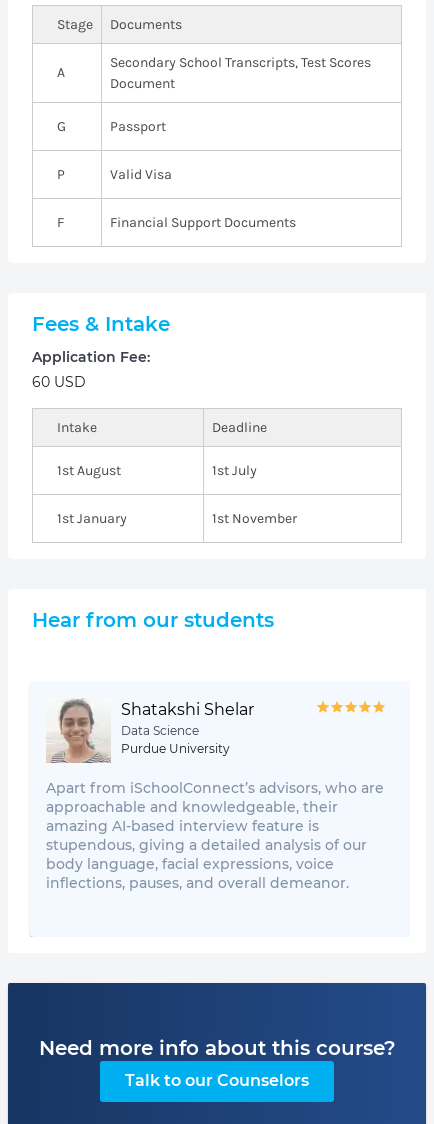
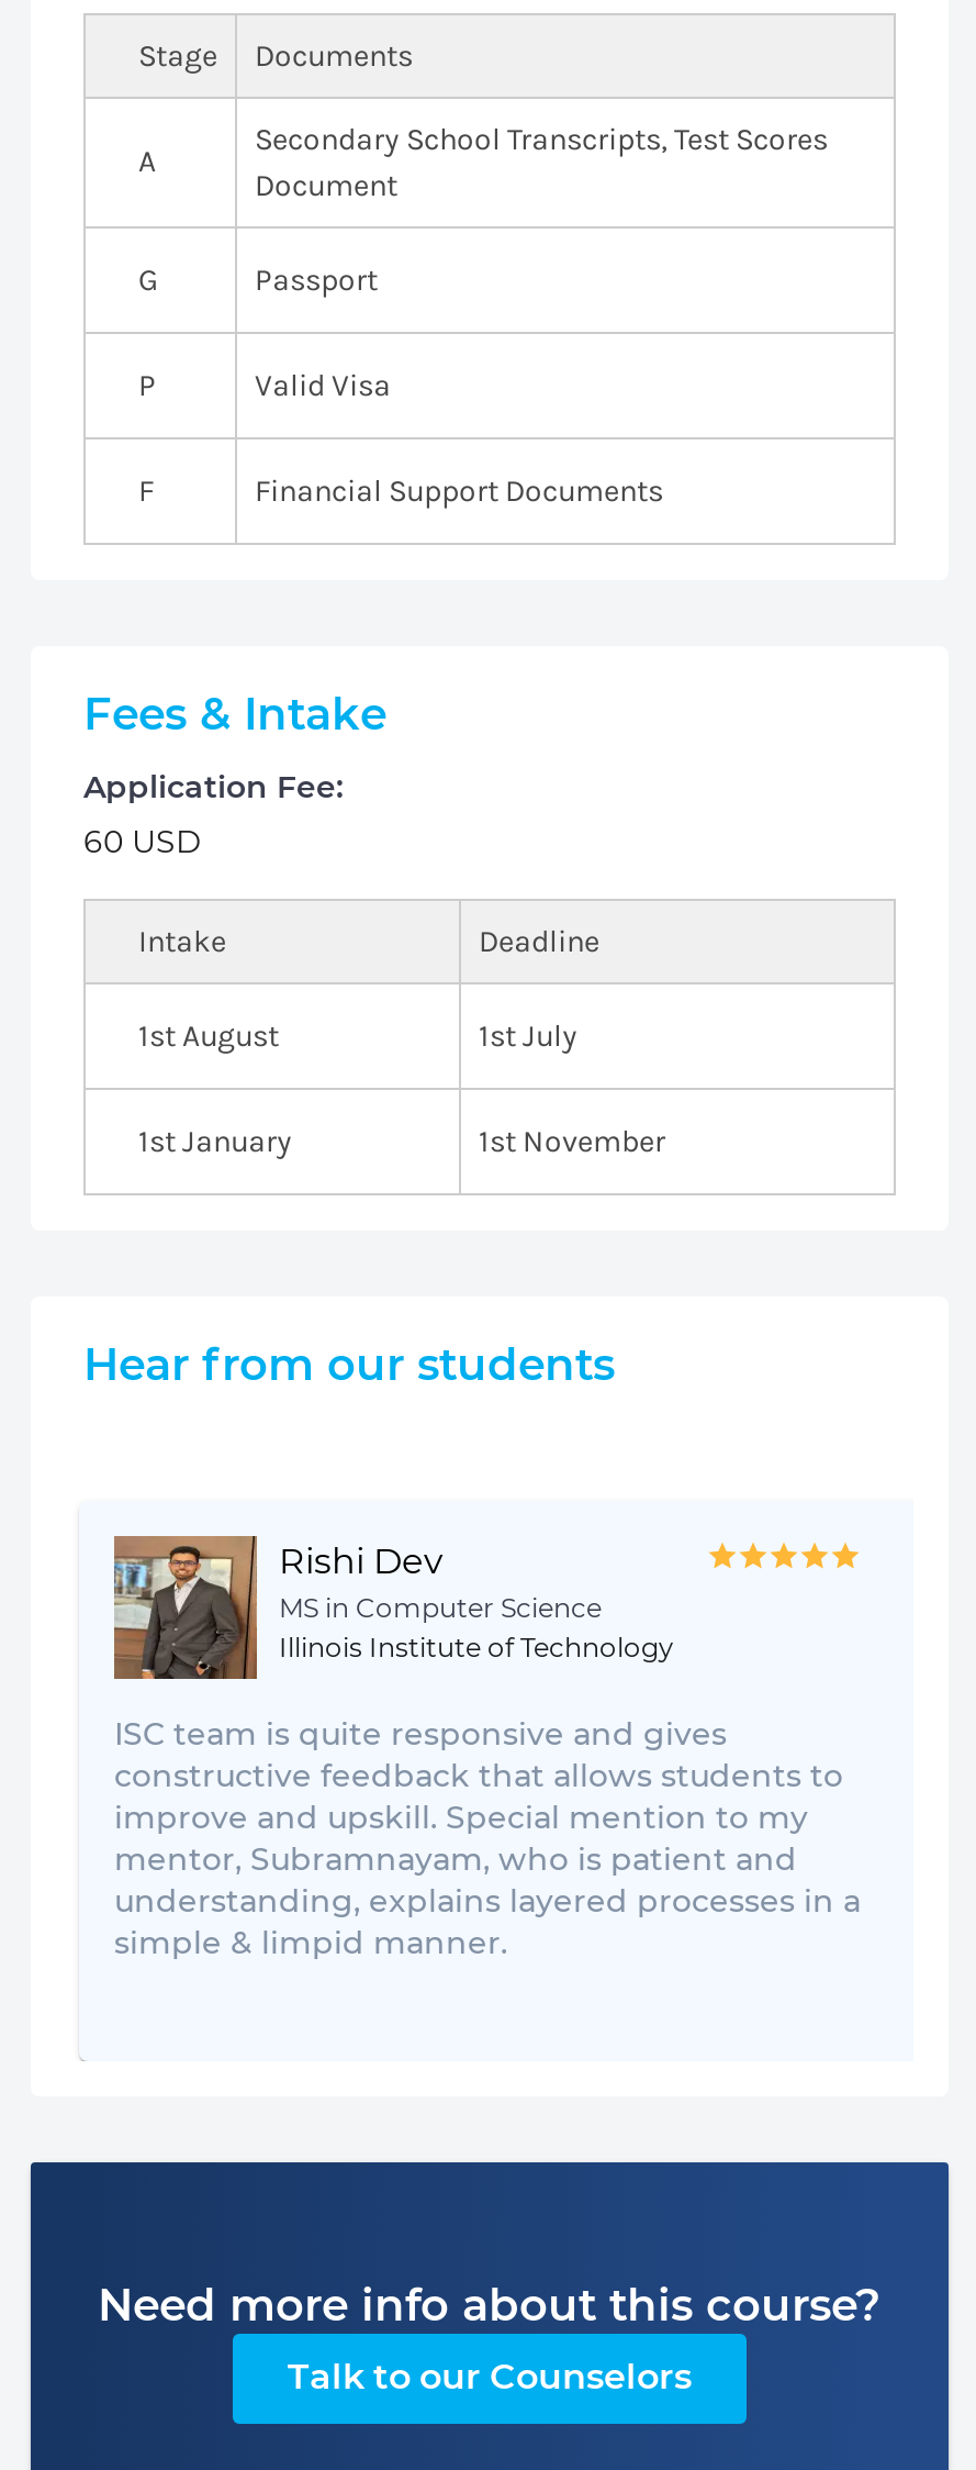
[46,698,254,763] [image] | Shatakshi Shelar | Data Science | Purdue University -> [112,1534,674,1681] [image] | Rishi Dev | MS in Computer Science | Illinois Institute of Technology
[46,779,384,892] Apart from iSchoolConnect’s advisors, who are | approachable and knowledgeable, their | amazing AI-based interview feature is | stupendous, giving a detailed analysis of our | body language, facial expressions, voice | inflections, pauses, and overall demeanor. -> [114,1714,861,1962] ISC team is quite responsive and gives | constructive feedback that allows students to | improve and upskill. Special mention to my | mentor, Subramnayam, who is patient and | understanding, explains layered processes in a | simple & limpid manner.

